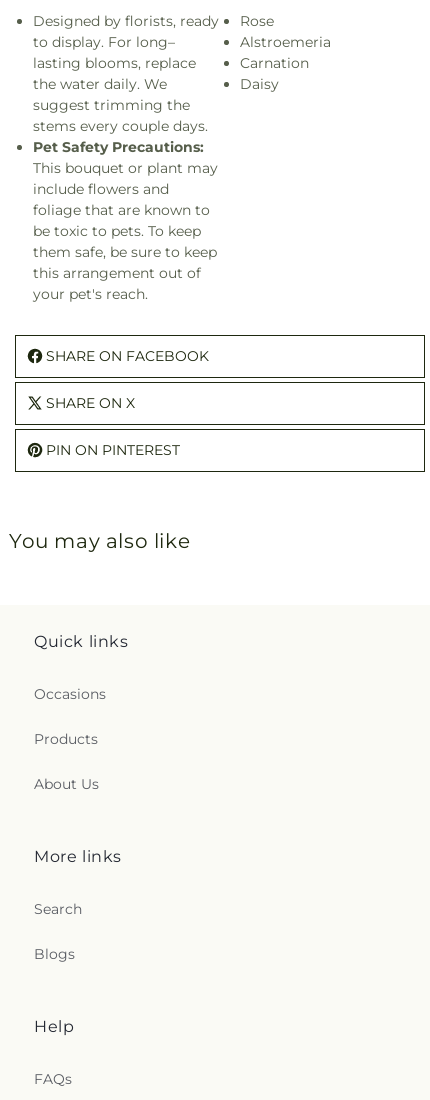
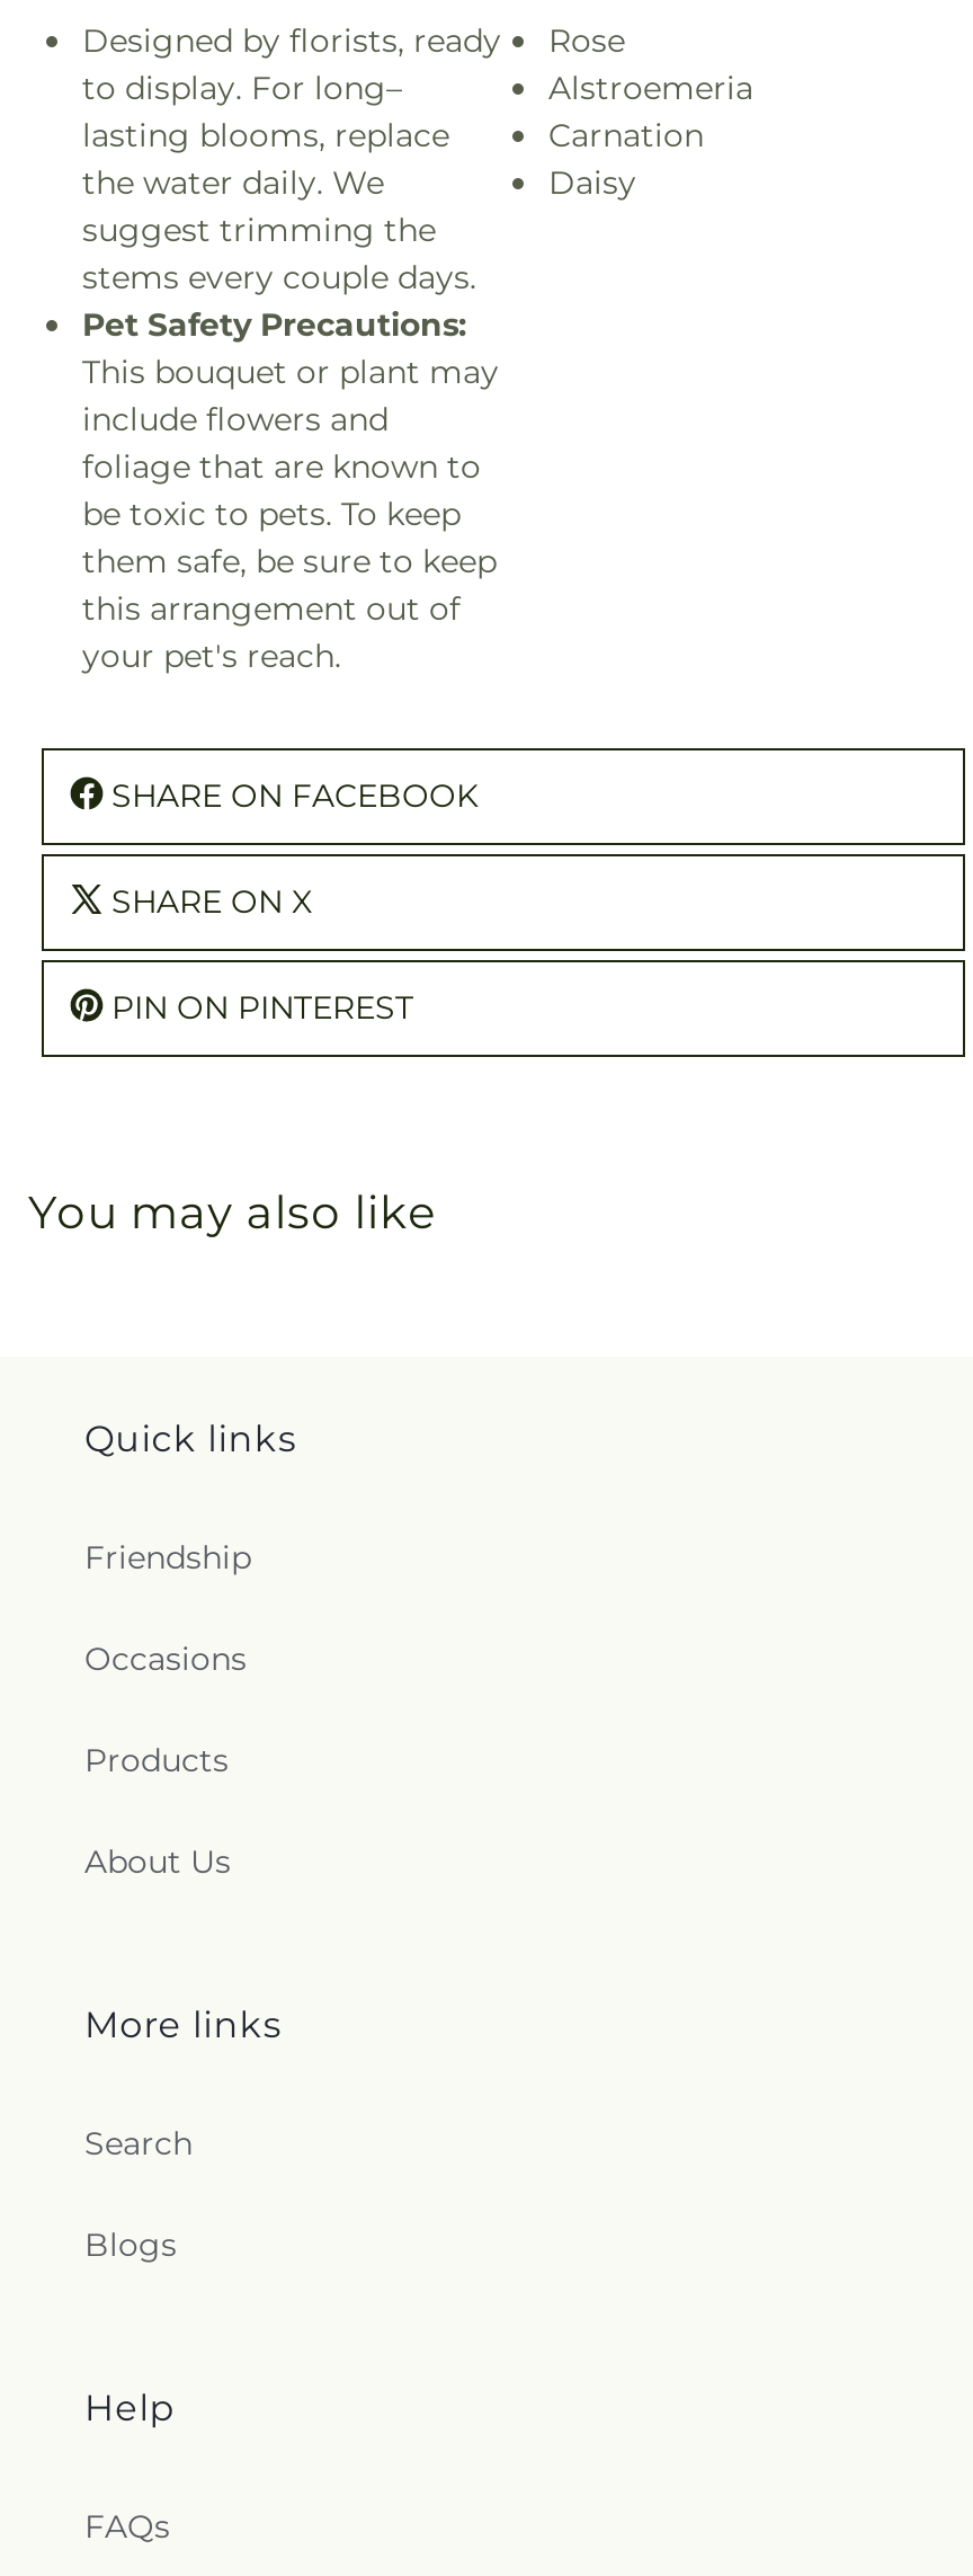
none -> [84,1537,251,1577] Friendship

